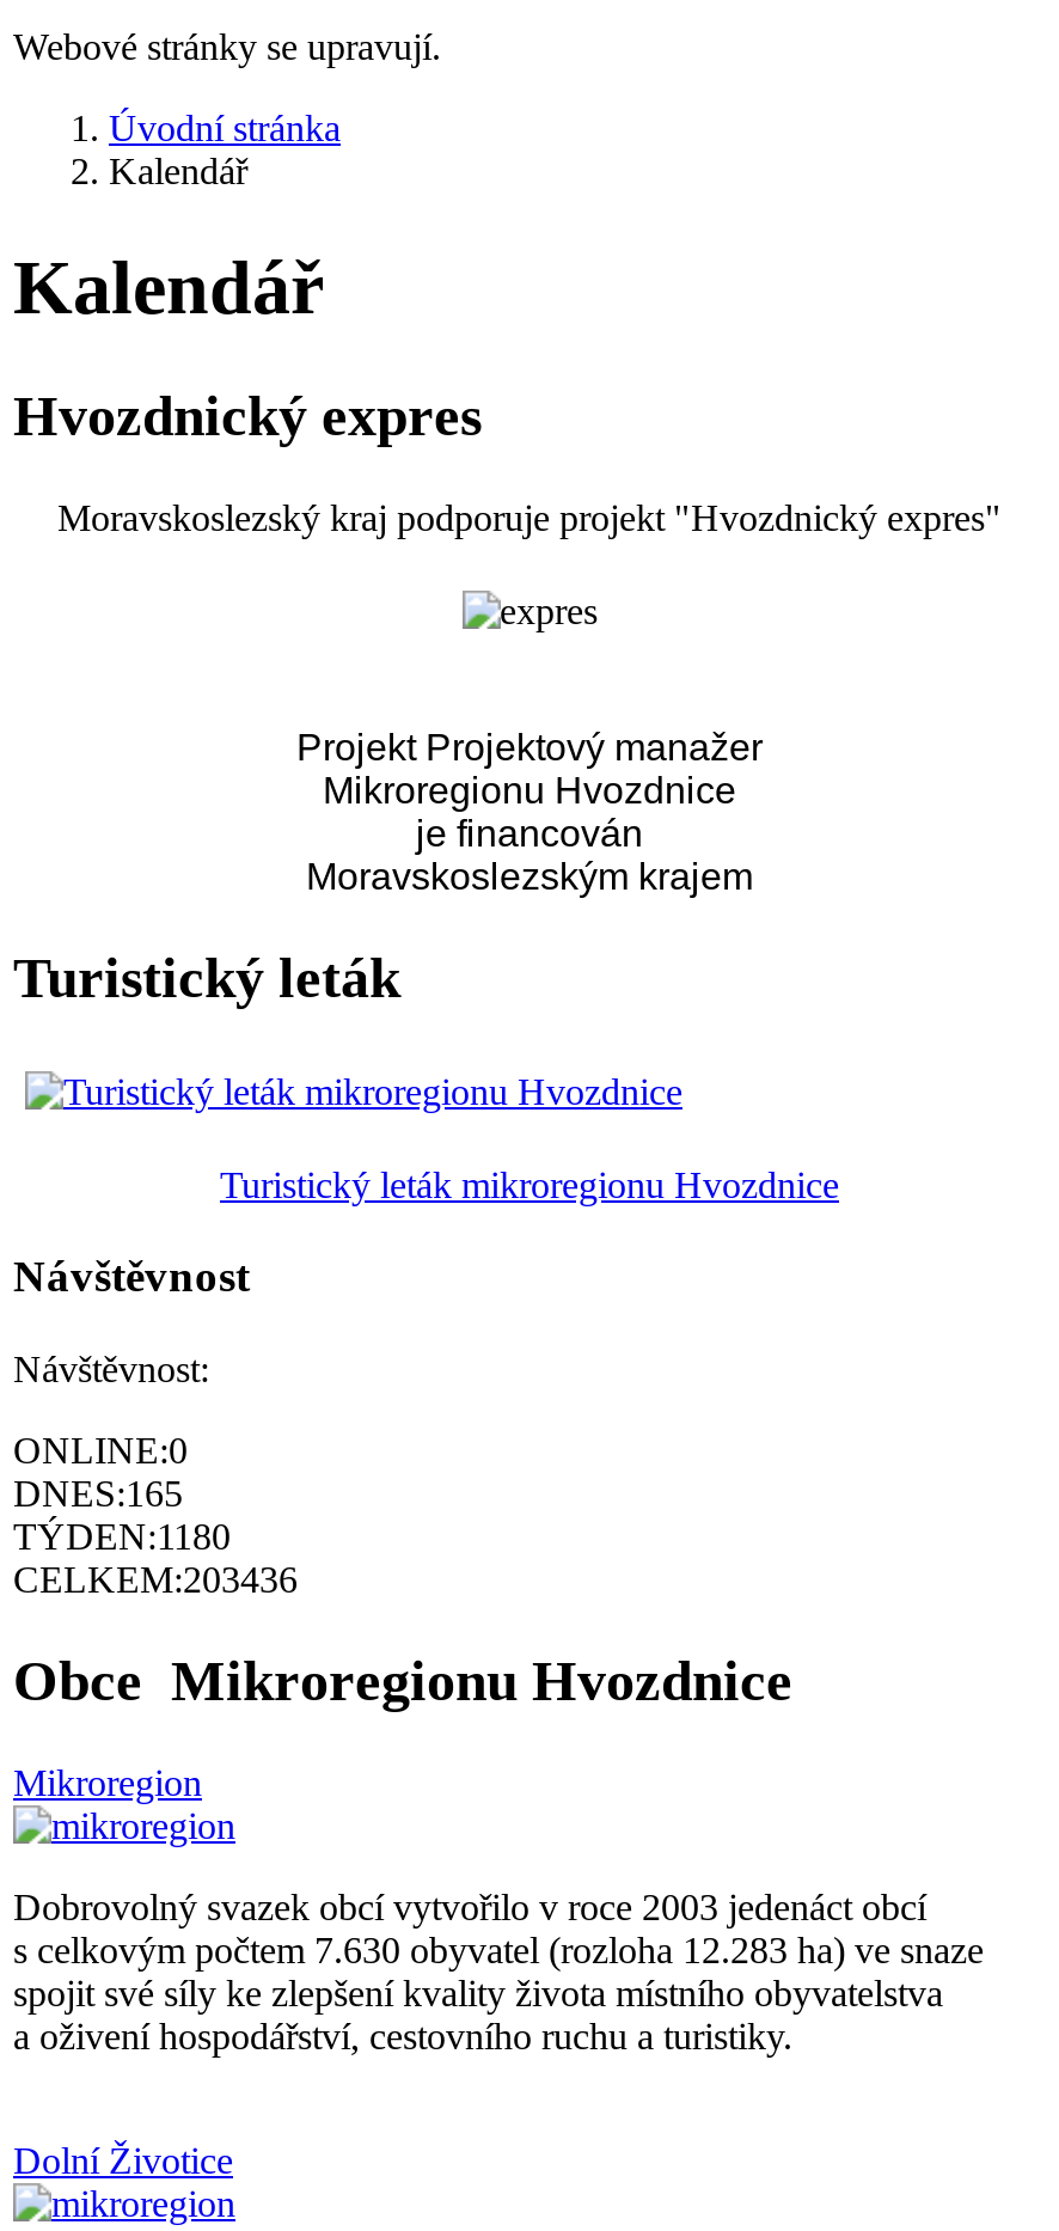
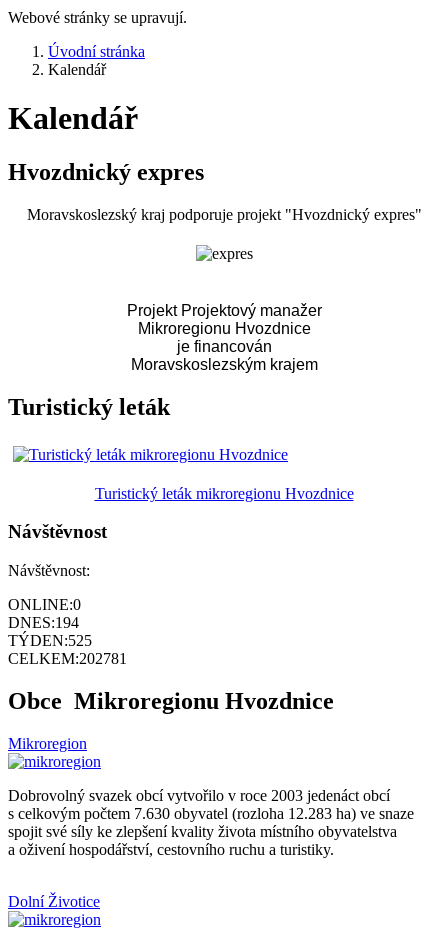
[13,1473,183,1514] DNES:165 -> [8,614,79,631] DNES:194
[13,1516,231,1557] TÝDEN:1180 -> [8,632,92,649] TÝDEN:525
[13,1559,298,1600] CELKEM:203436 -> [8,650,127,667] CELKEM:202781

